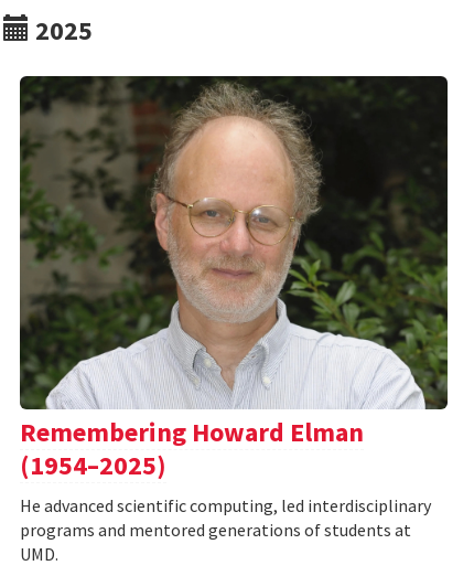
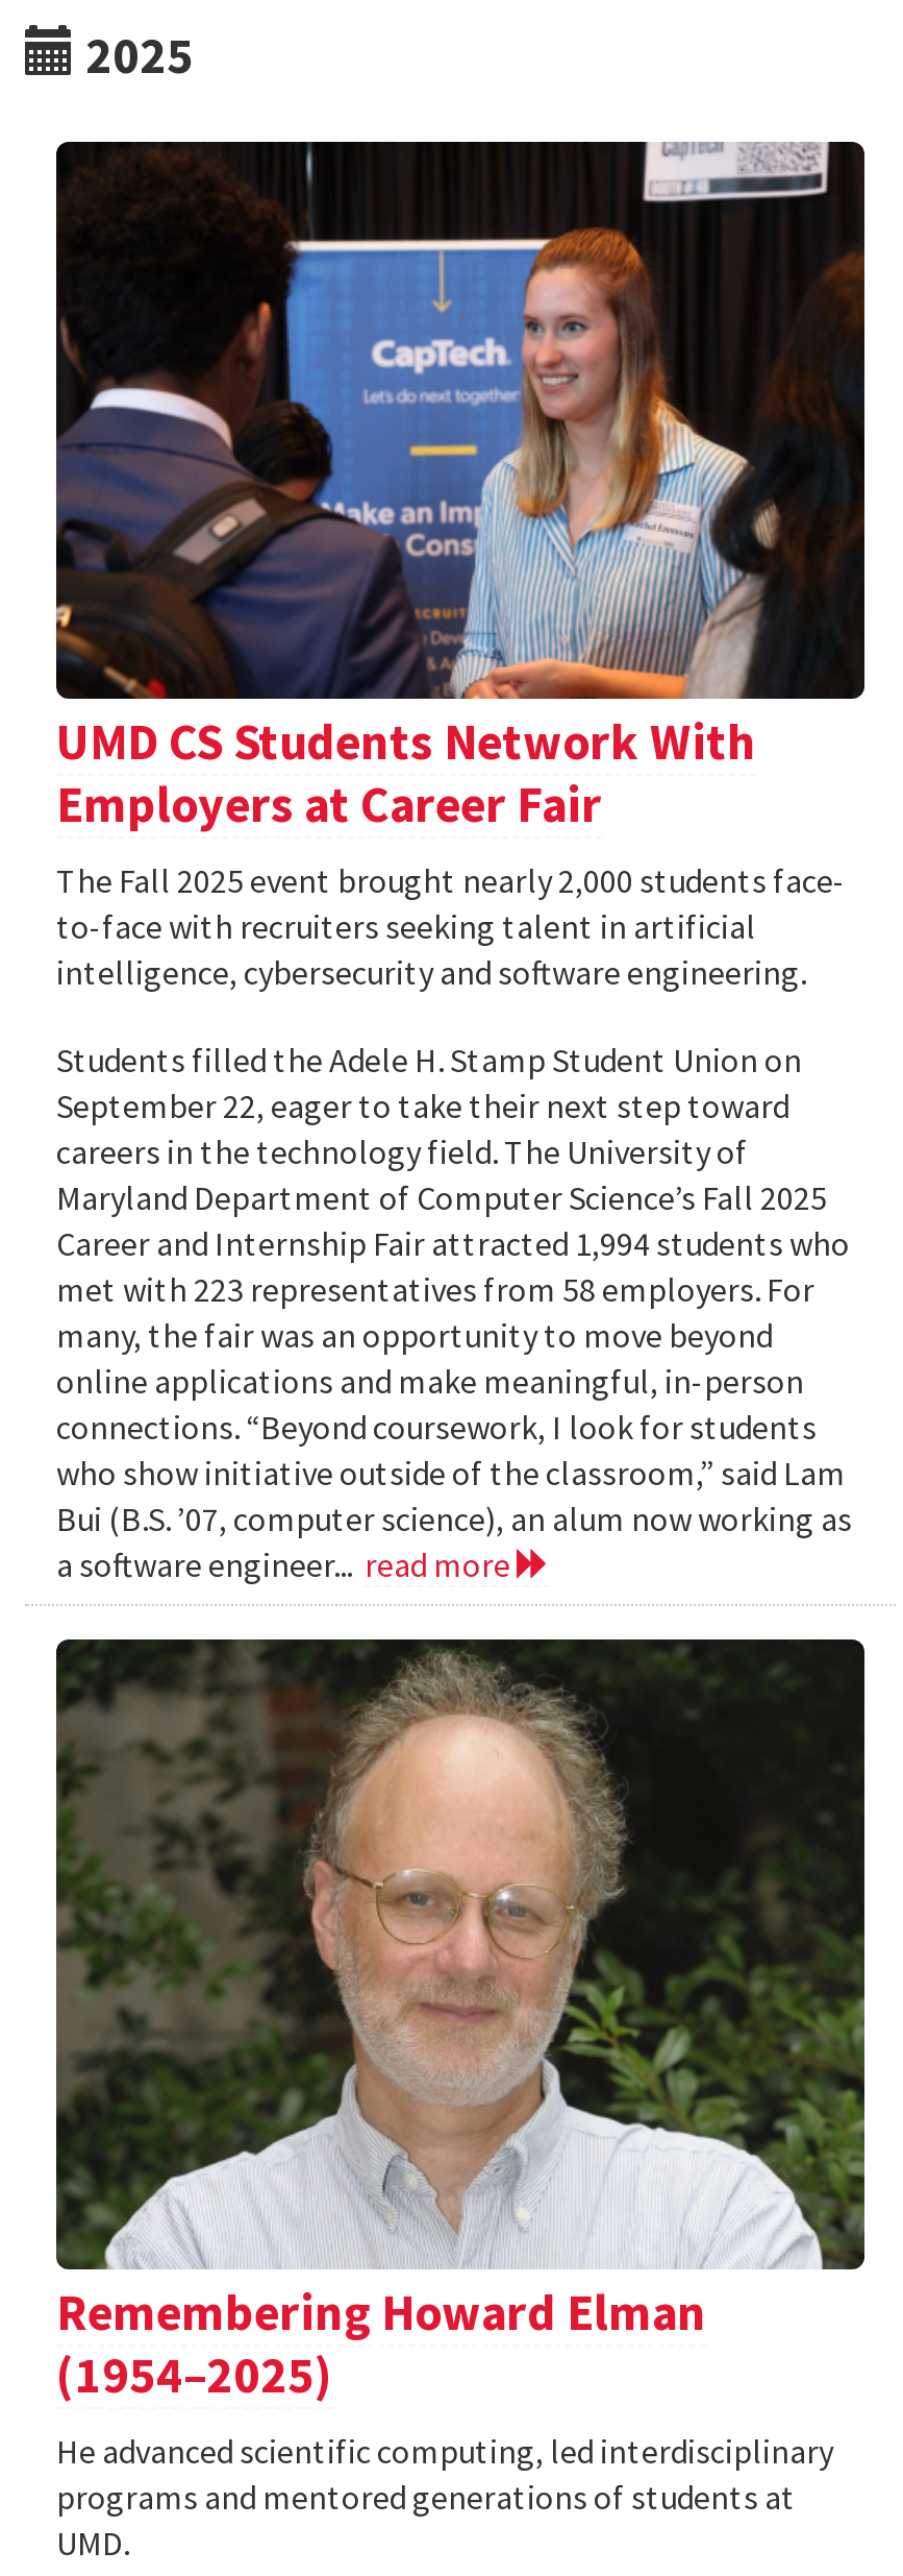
none -> [54,142,867,1585] [image] | UMD CS Students Network With | Employers at Career Fair | The Fall 2025 event brought nearly 2,000 students face- | to-face with recruiters seeking talent in artificial | intelligence, cybersecurity and software engineering. | Students filled the Adele H. Stamp Student Union on | September 22, eager to take their next step toward | careers in the technology field. The University of | Maryland Department of Computer Science’s Fall 2025 | Career and Internship Fair attracted 1,994 students who | met with 223 representatives from 58 employers. For | many, the fair was an opportunity to move beyond | online applications and make meaningful, in-person | connections. “Beyond coursework, I look for students | who show initiative outside of the classroom,” said Lam | Bui (B.S. ’07, computer science), an alum now working as | a software engineer... read more

